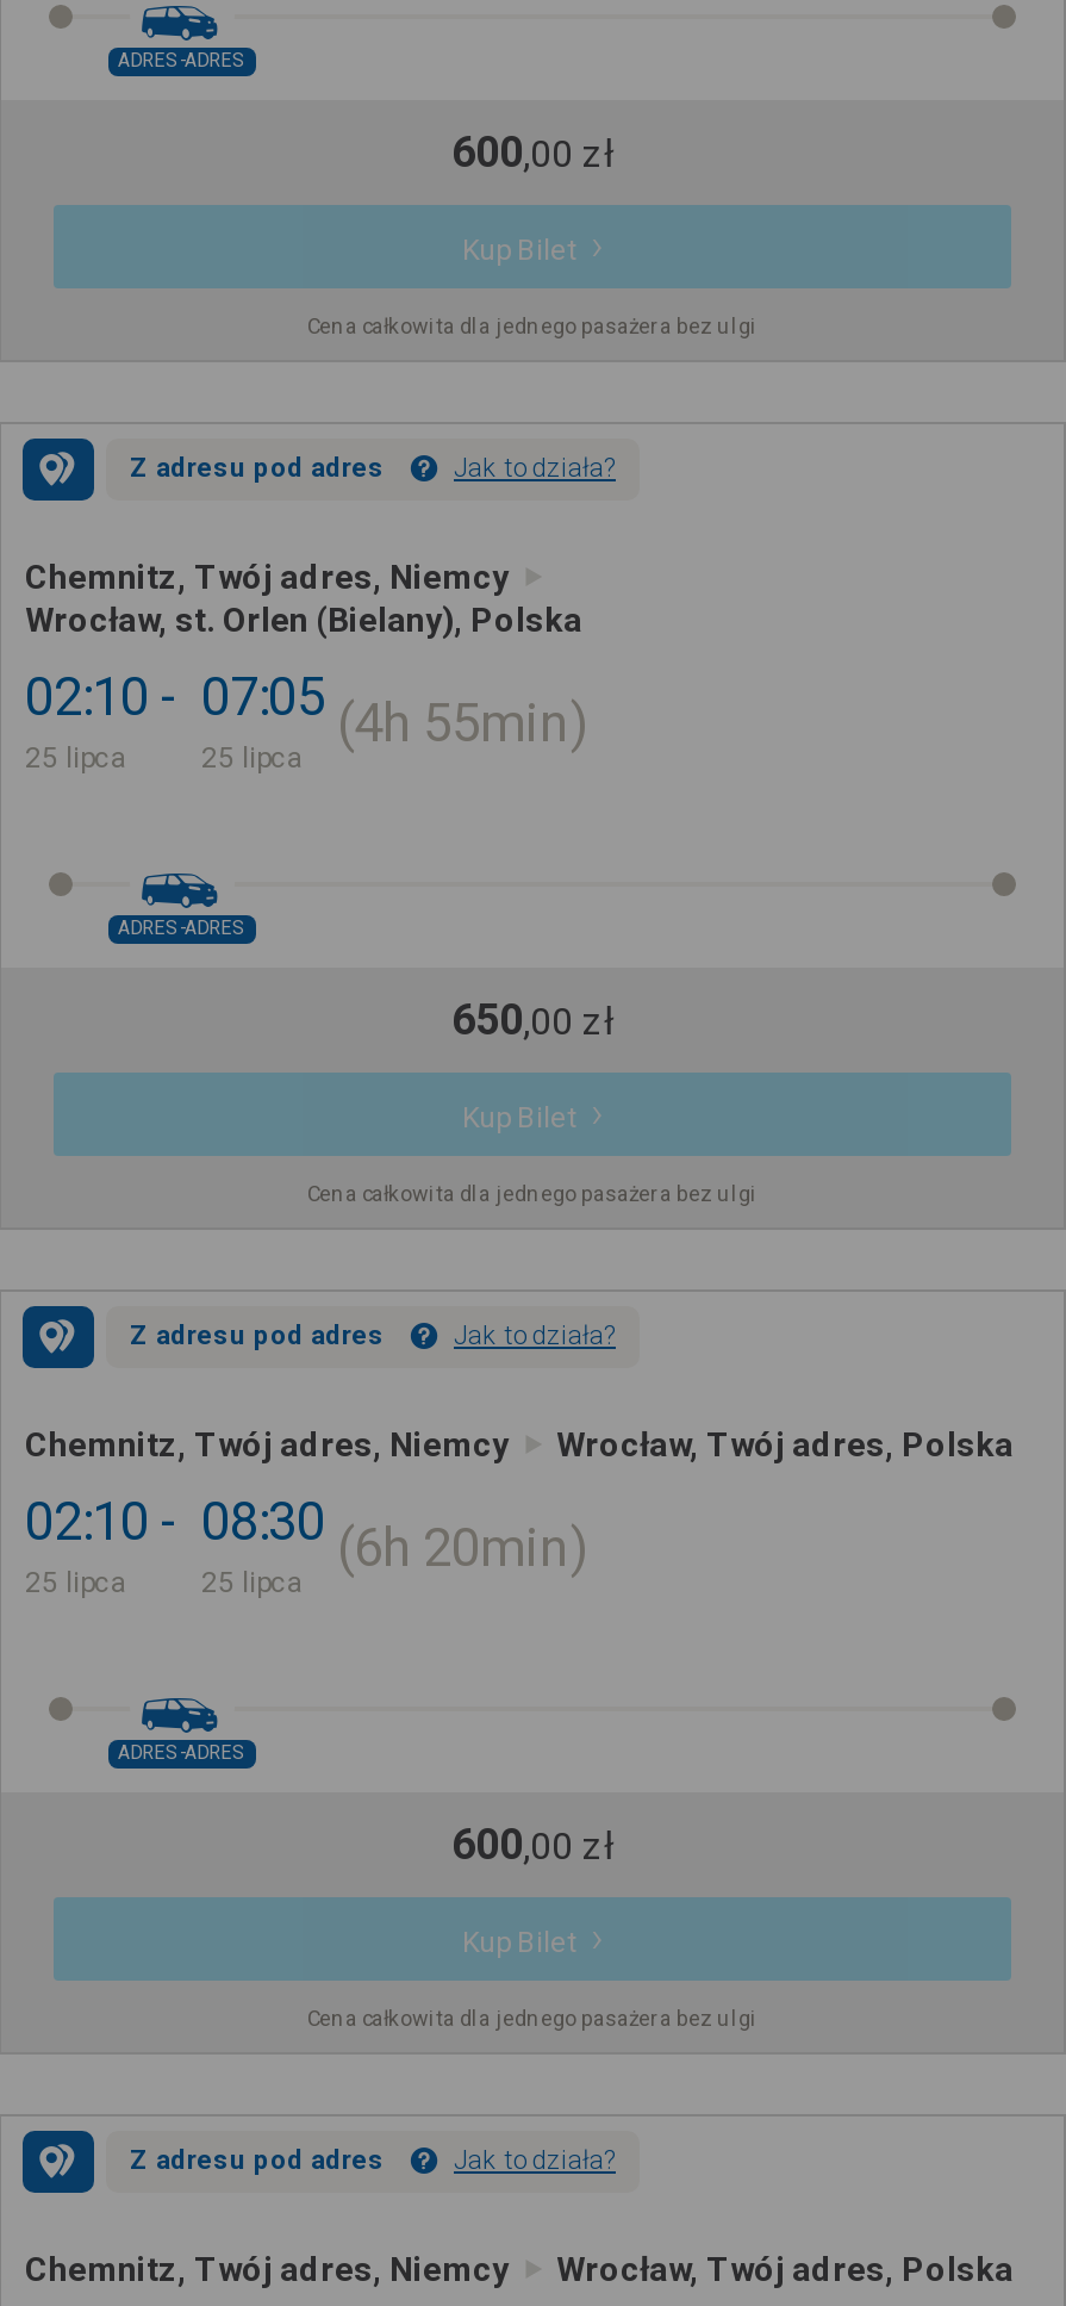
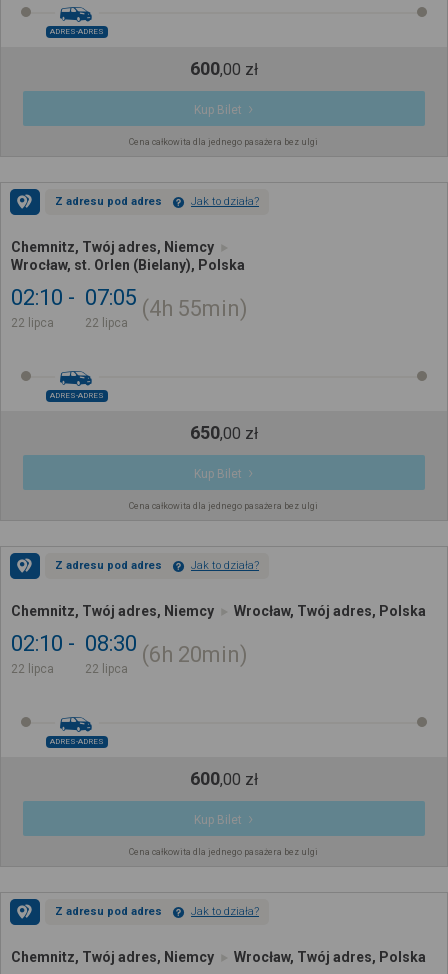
[25,740,127,773] 25 lipca -> [11,316,54,330] 22 lipca
[201,740,304,773] 25 lipca -> [85,316,128,330] 22 lipca
[25,1565,127,1598] 25 lipca -> [11,662,54,676] 22 lipca
[201,1565,304,1598] 25 lipca -> [85,662,128,676] 22 lipca

